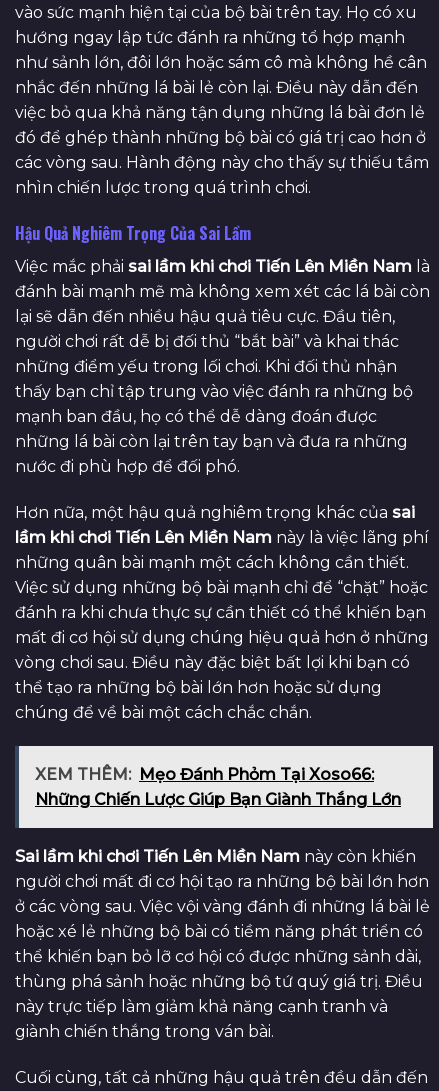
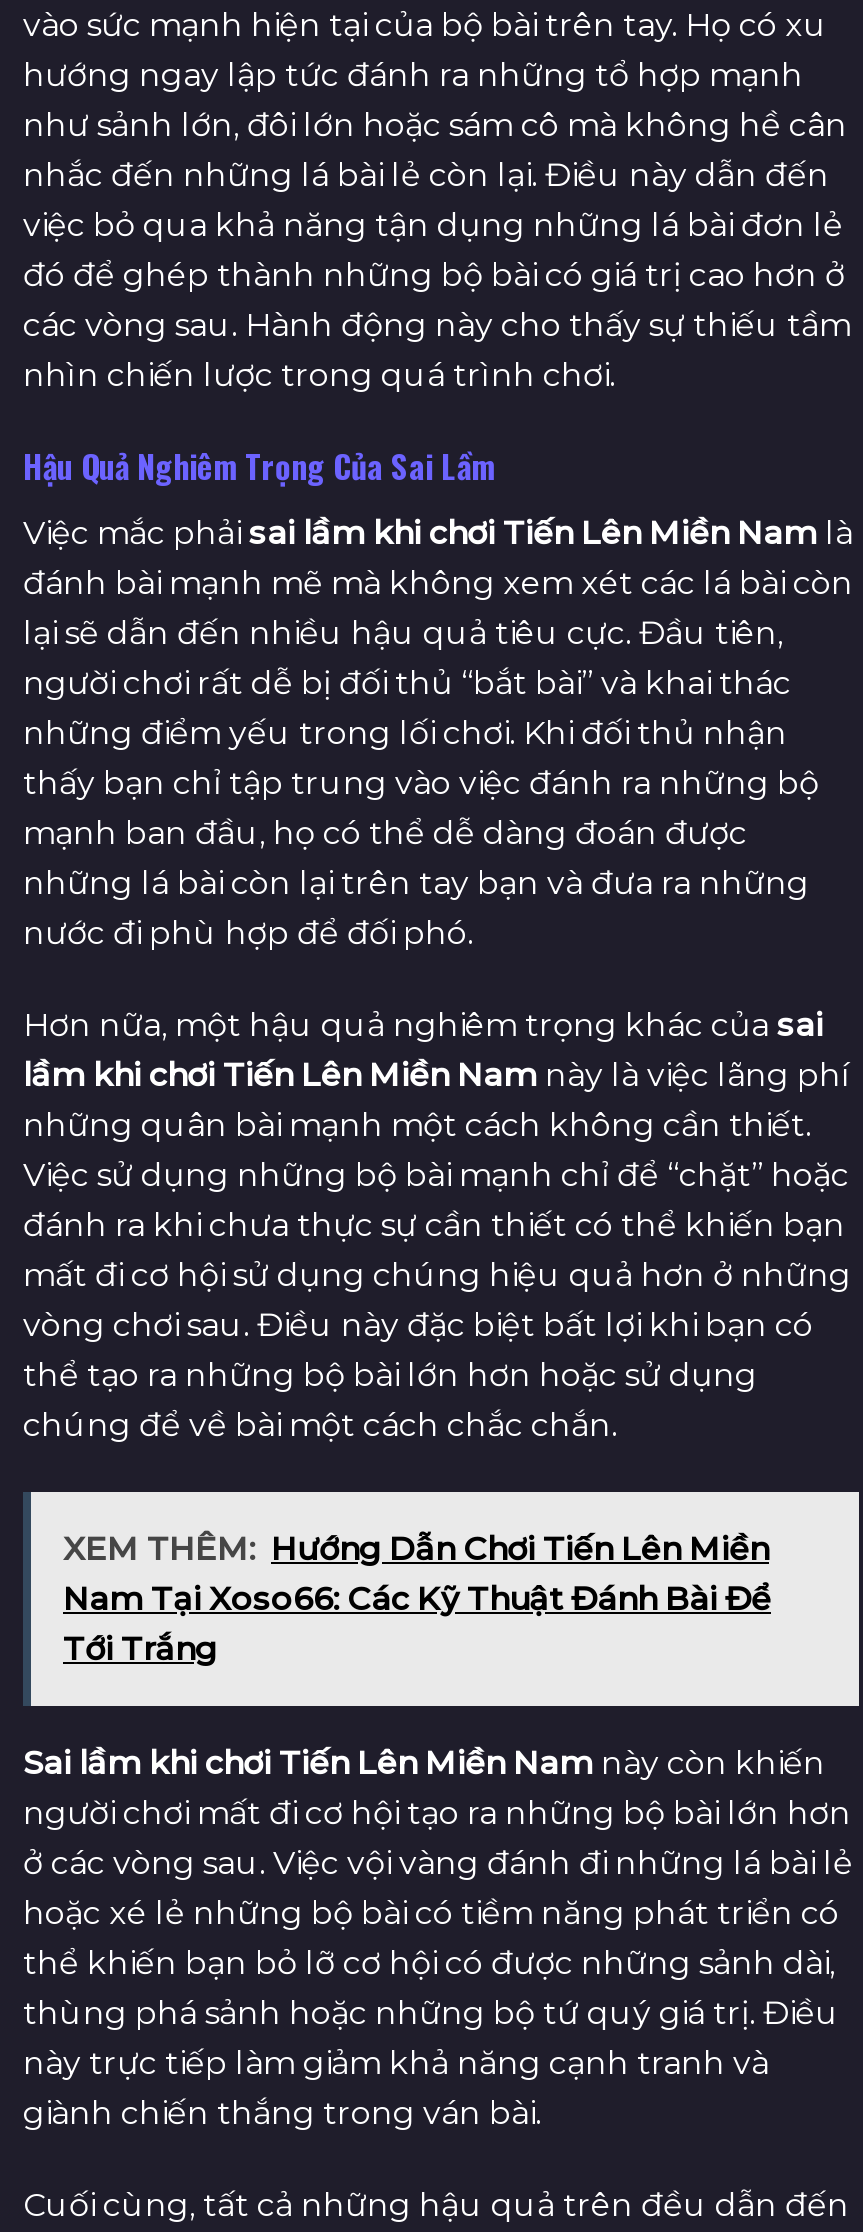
[35,765,401,809] XEM THÊM: Mẹo Đánh Phỏm Tại Xoso66: | Những Chiến Lược Giúp Bạn Giành Thắng Lớn -> [63,1530,771,1668] XEM THÊM: Hướng Dẫn Chơi Tiến Lên Miền | Nam Tại Xoso66: Các Kỹ Thuật Đánh Bài Để | Tới Trắng

